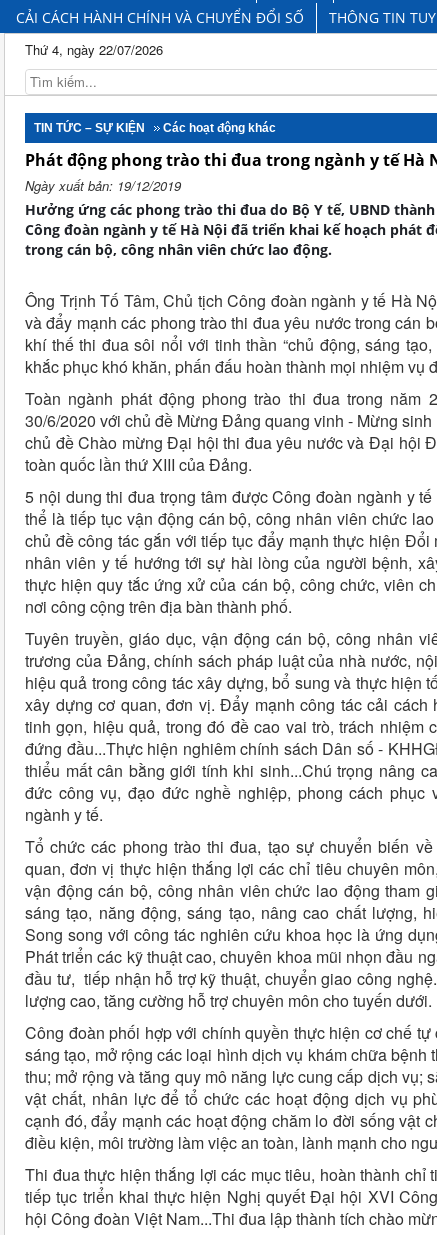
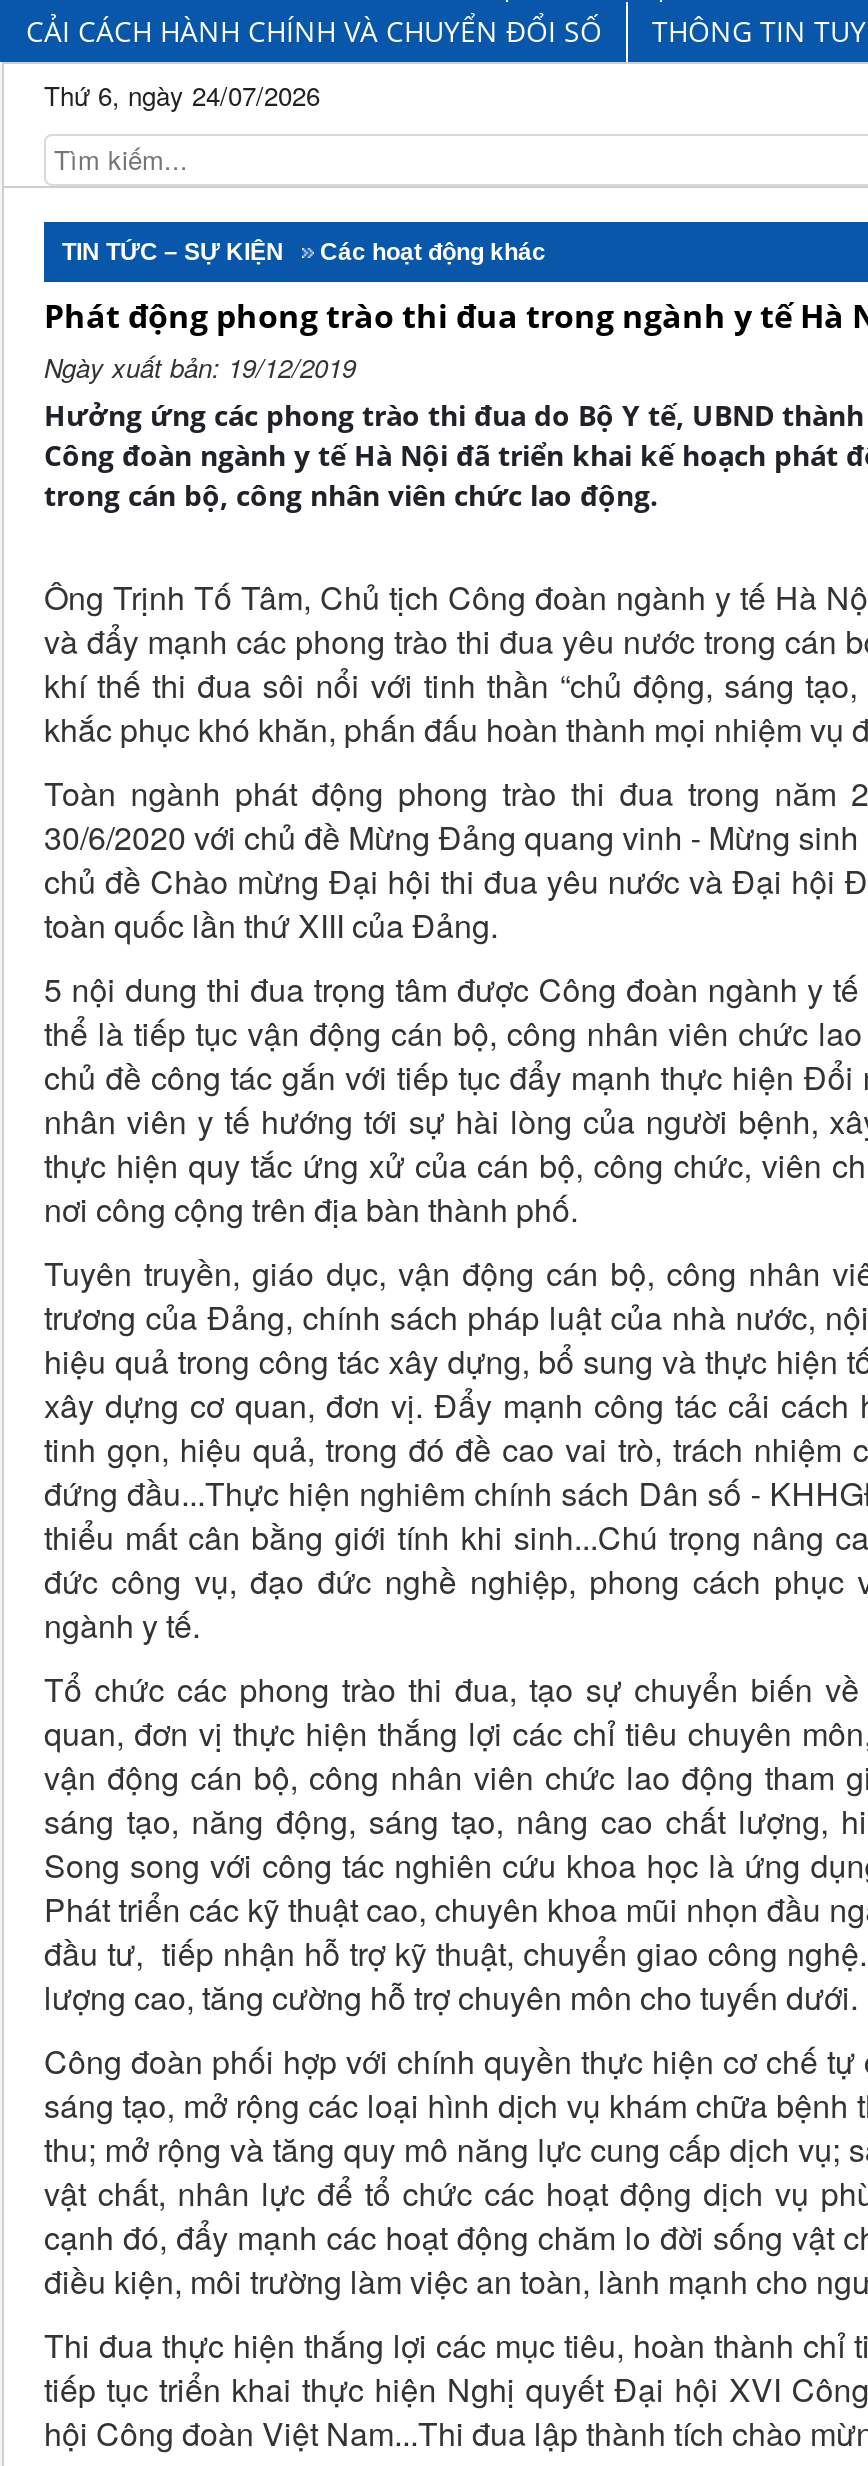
[25,40,163,59] Thứ 4, ngày 22/07/2026 -> [44,76,320,114] Thứ 6, ngày 24/07/2026

